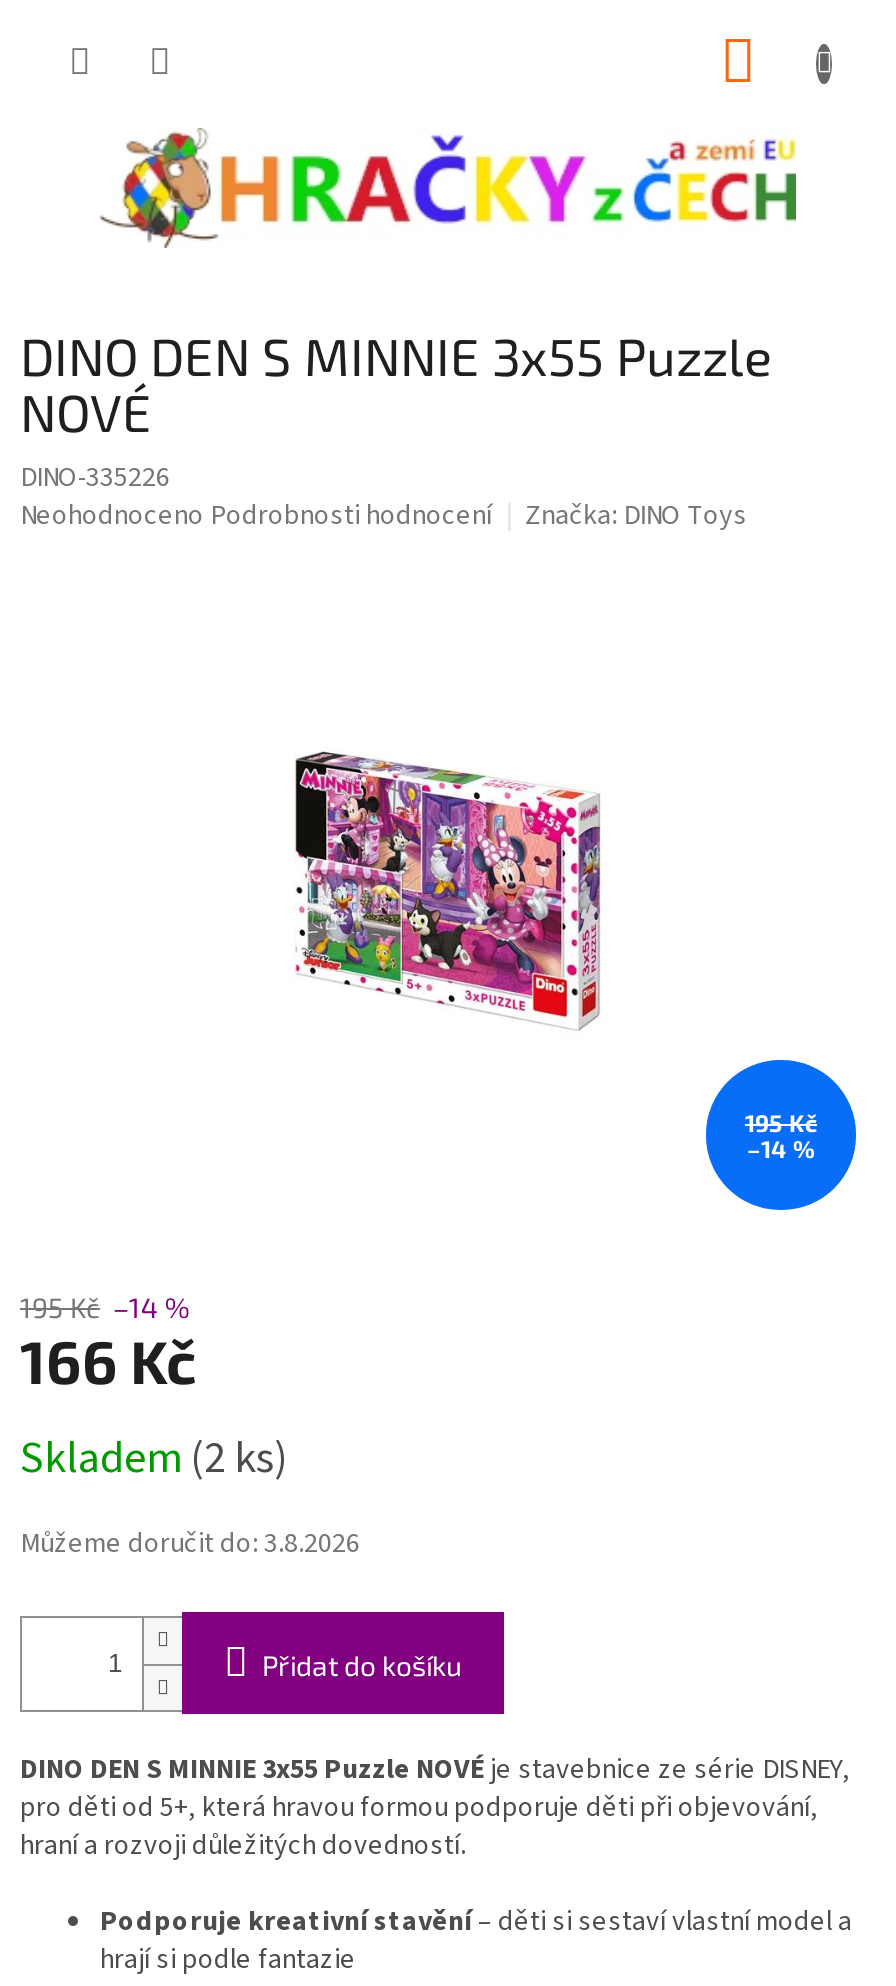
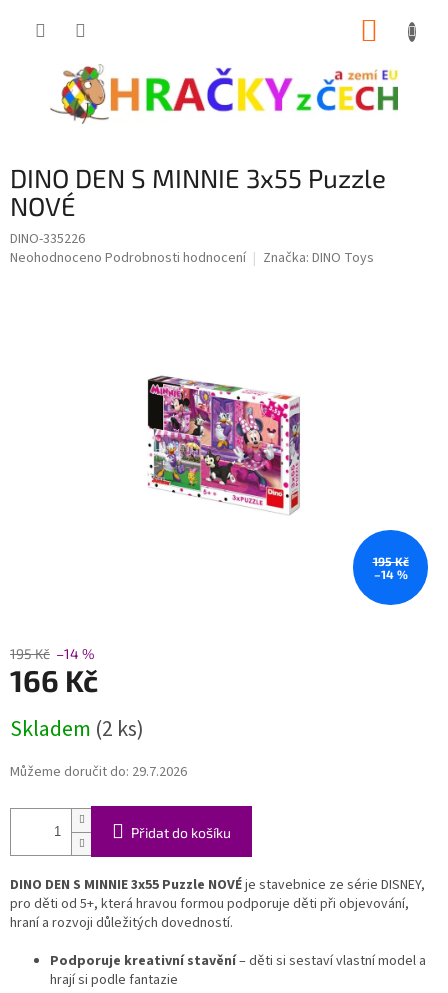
[20,1525,360,1565] Můžeme doručit do: 3.8.2026 -> [10,762,187,782] Můžeme doručit do: 29.7.2026

